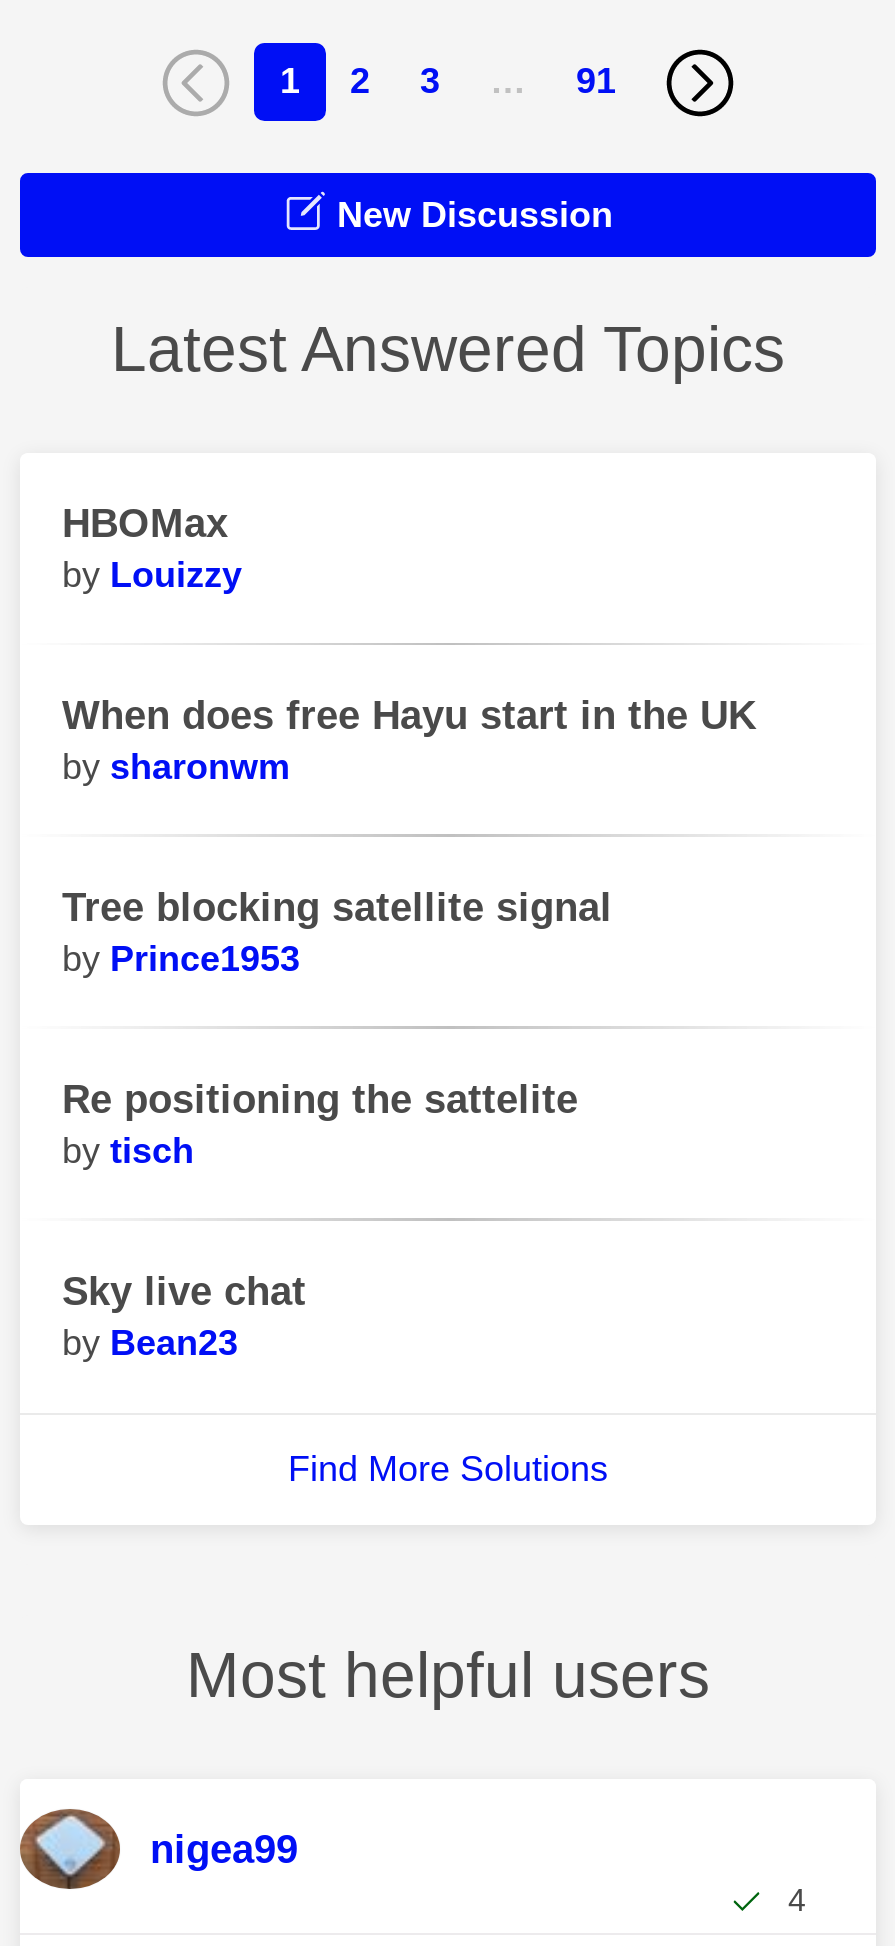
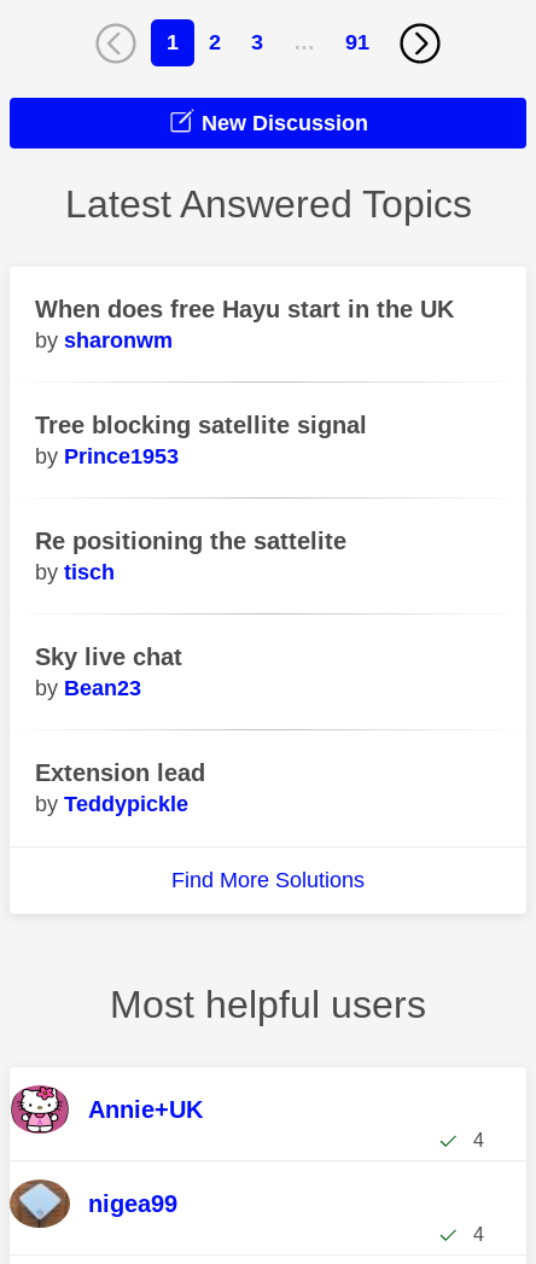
[62,500,242,594] HBOMax | Louizzy -> none
moved [62,692,756,1362] -> [35,295,454,700]: When does free Hayu start in the UK | sharonwm | Tree blocking satellite signal | Prince1953 | Re positioning the sattelite | tisch | Sky live chat | Bean23
none -> [35,759,205,816] Extension lead | Teddypickle
none -> [12,1085,484,1151] [image] | Annie+UK | 4

